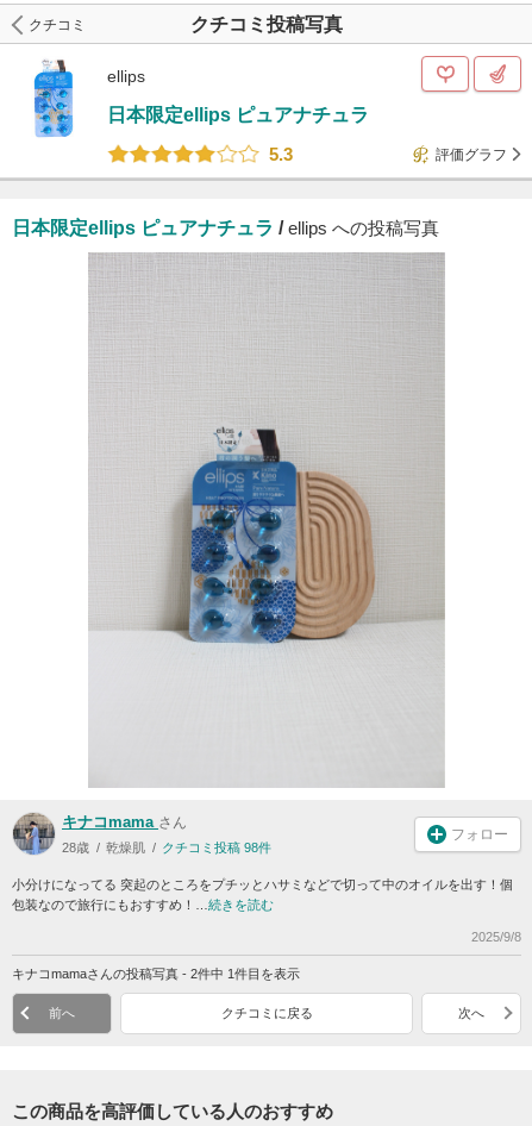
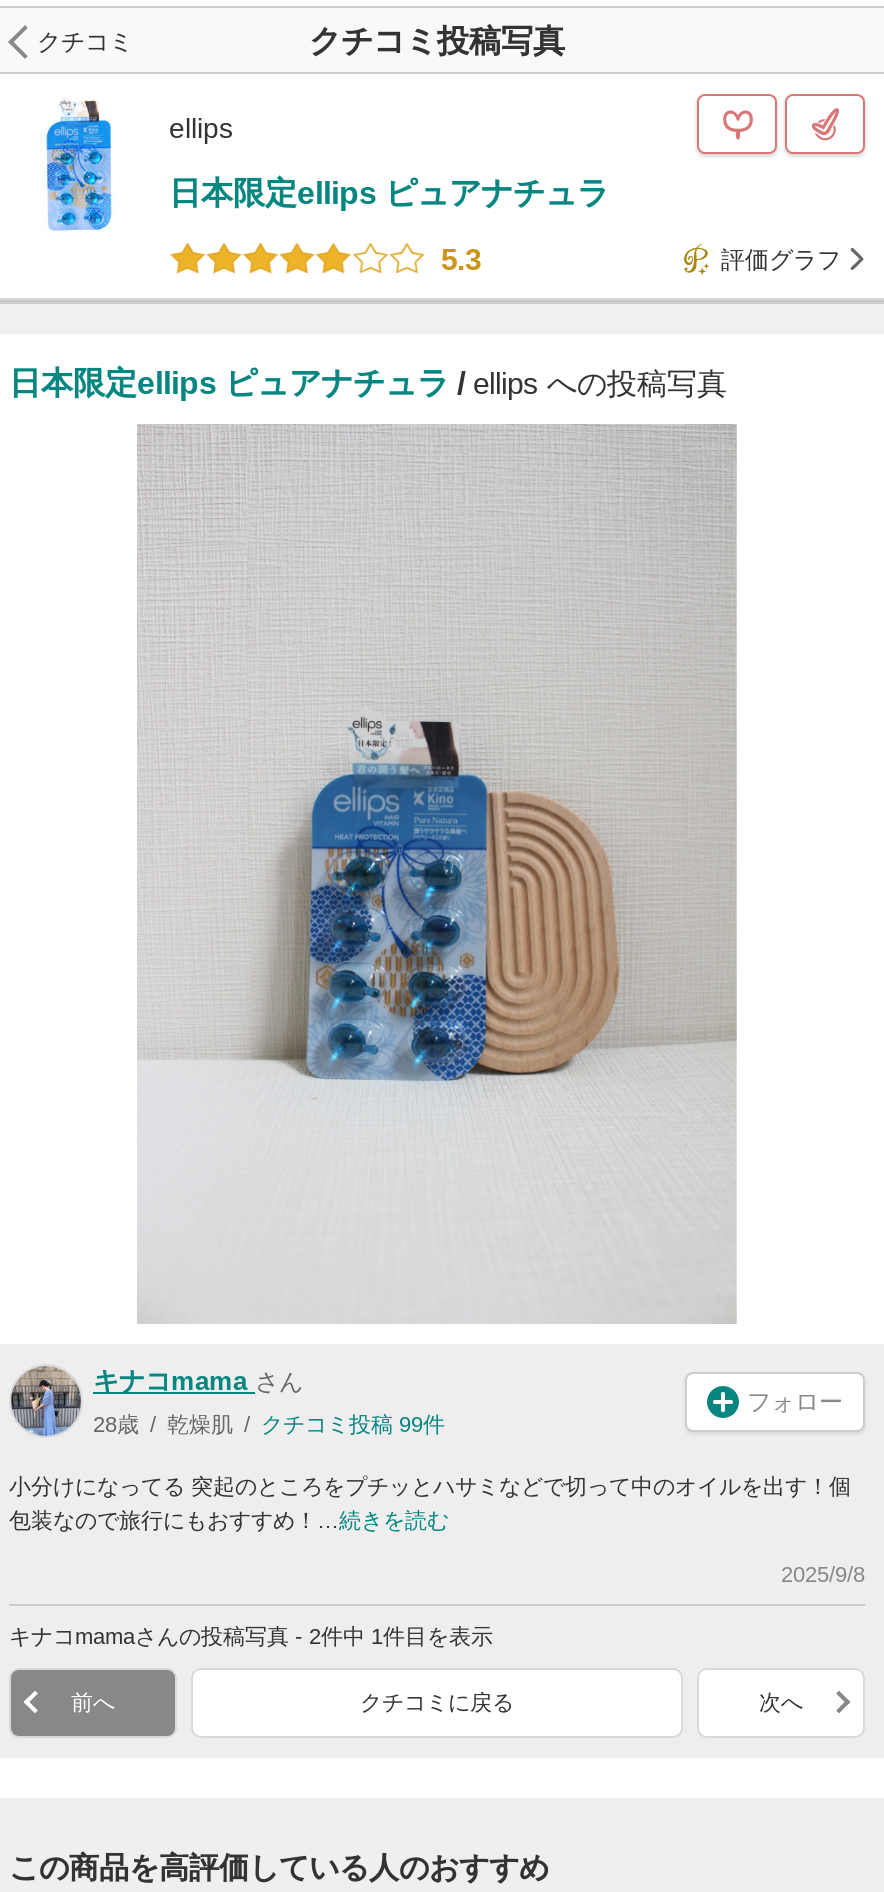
[162,840,271,854] クチコミ投稿 98件 -> [261,1412,445,1436] クチコミ投稿 99件

